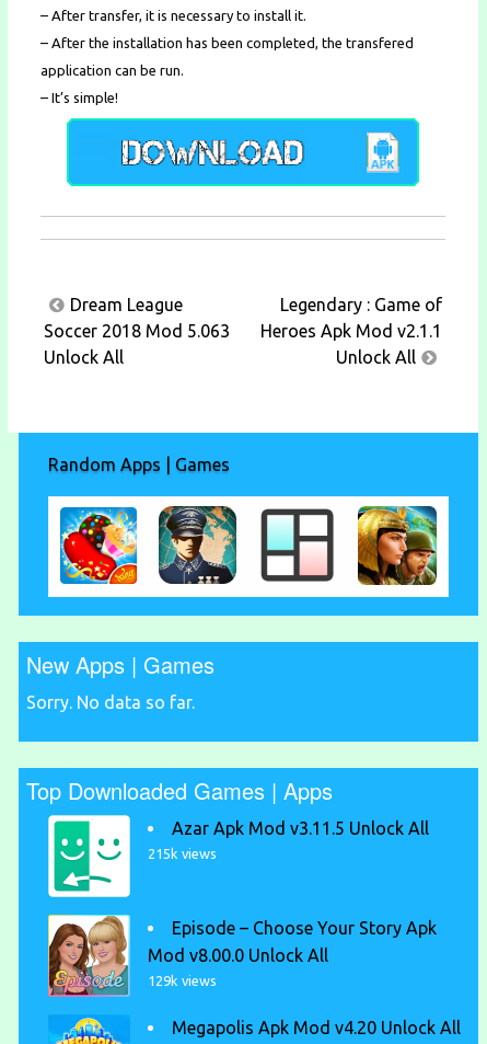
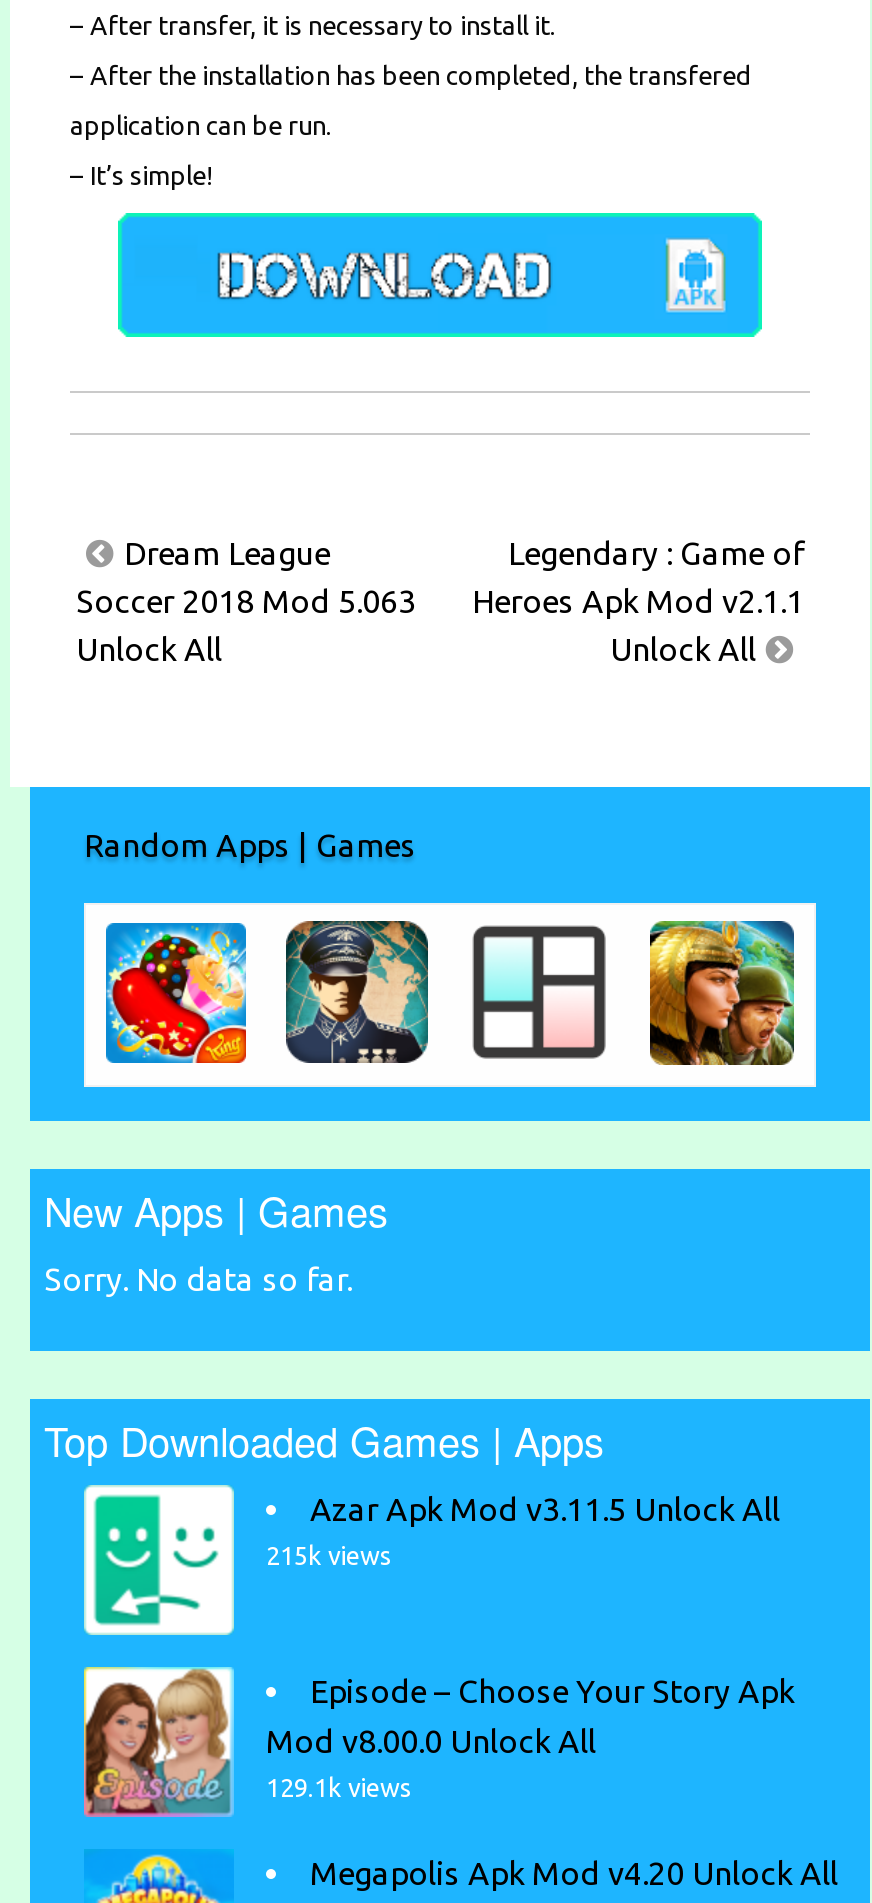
[148,973,217,988] 129k views -> [266,1773,412,1801] 129.1k views

